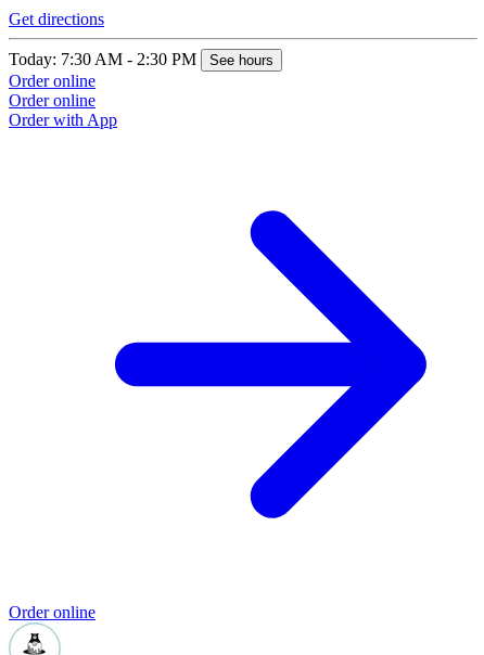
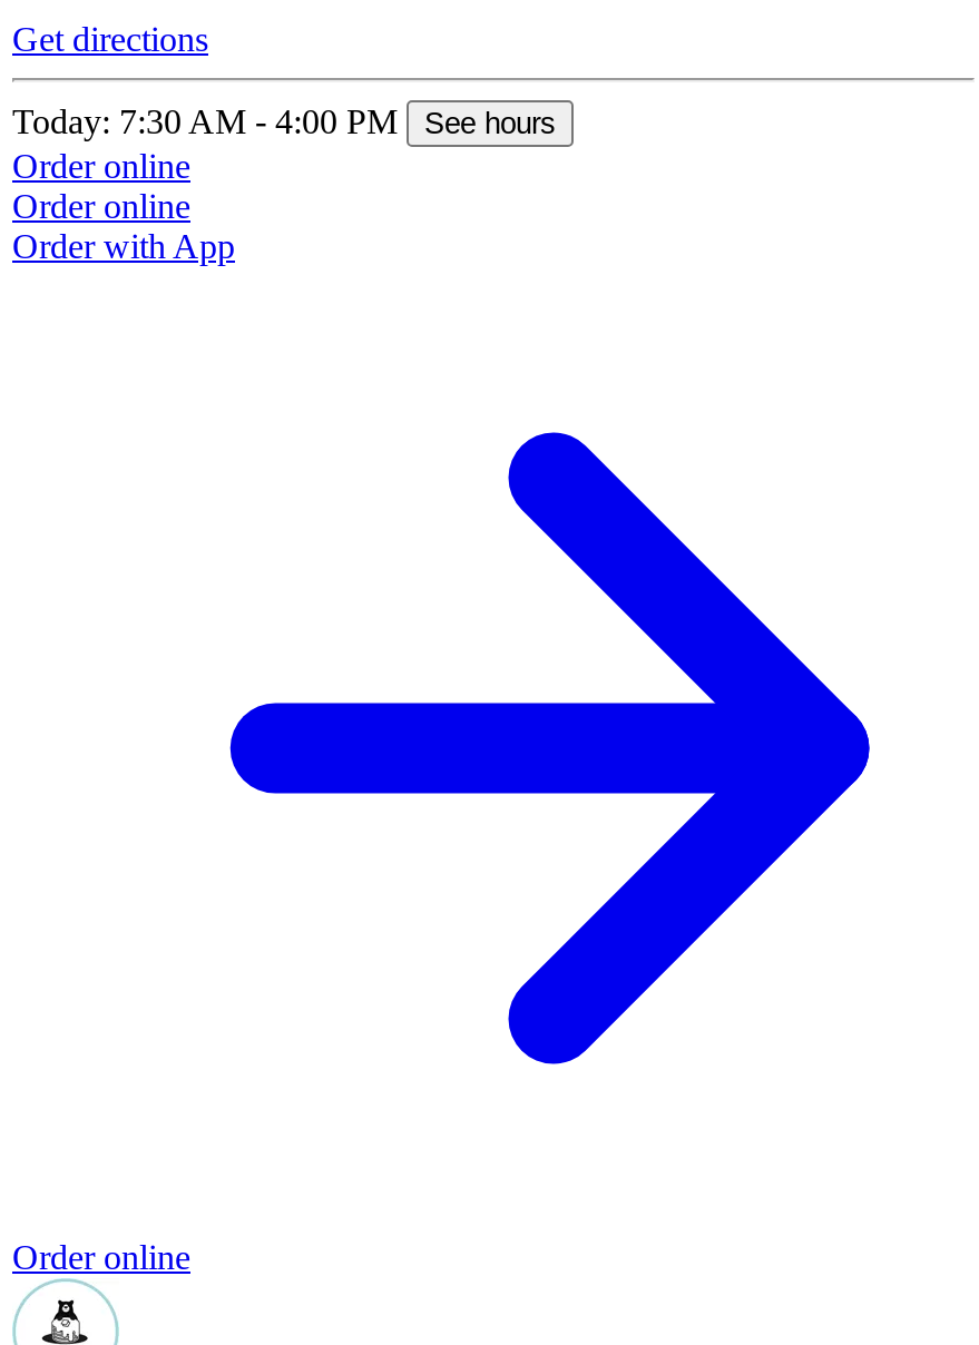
[9,50,273,68] Today: 7:30 AM - 2:30 PM See hours -> [12,102,556,140] Today: 7:30 AM - 4:00 PM See hours

